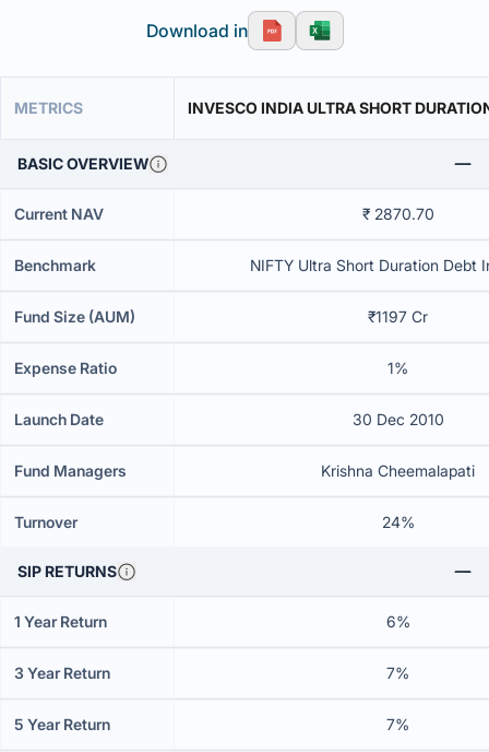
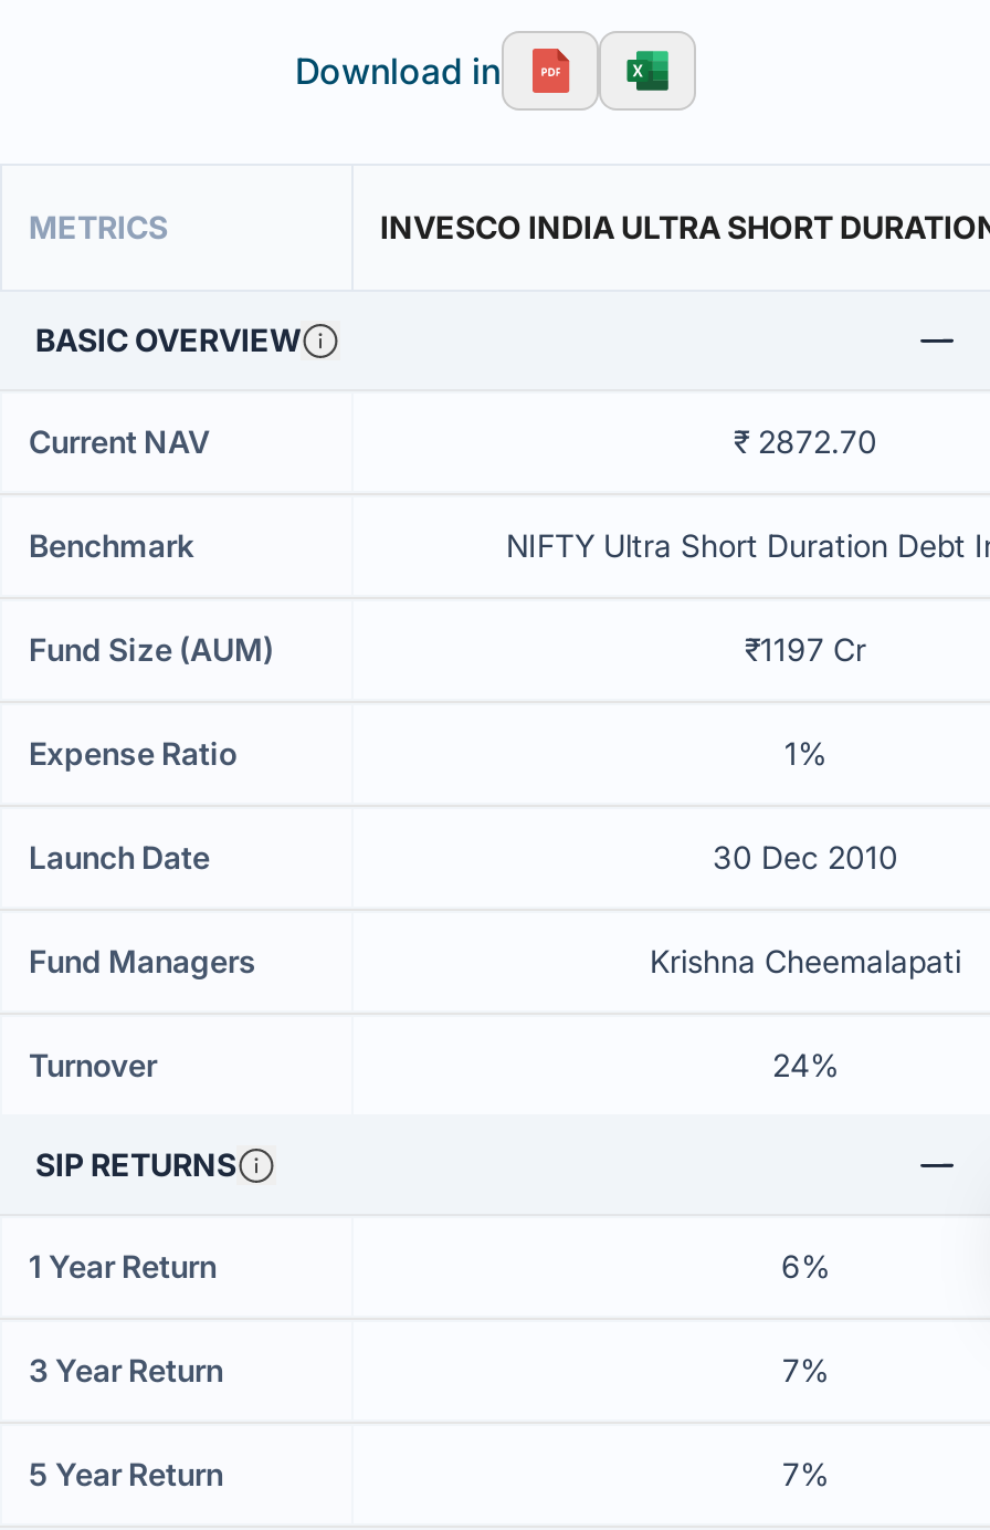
[362,204,434,223] ₹ 2870.70 -> [734,422,877,460] ₹ 2872.70

